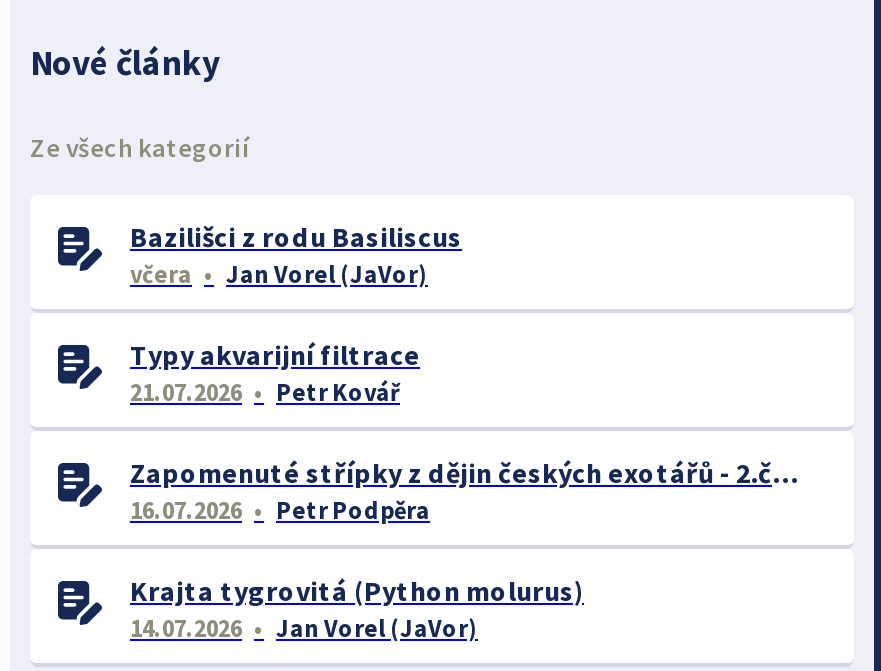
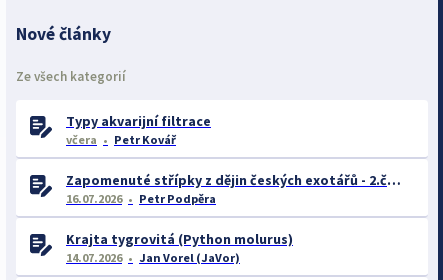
[130,219,462,289] Bazilišci z rodu Basiliscus | včera | Jan Vorel (JaVor) -> none
[130,377,242,407] 21.07.2026 -> [66,132,97,147] včera

